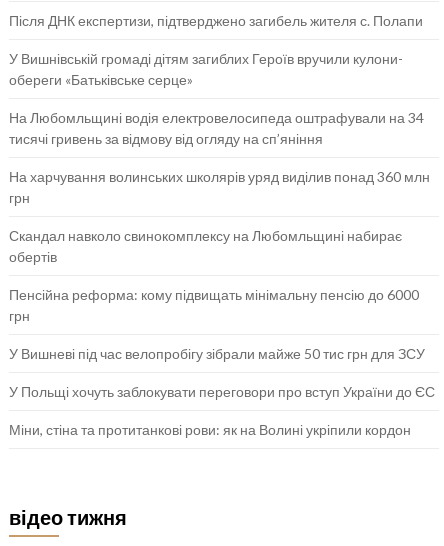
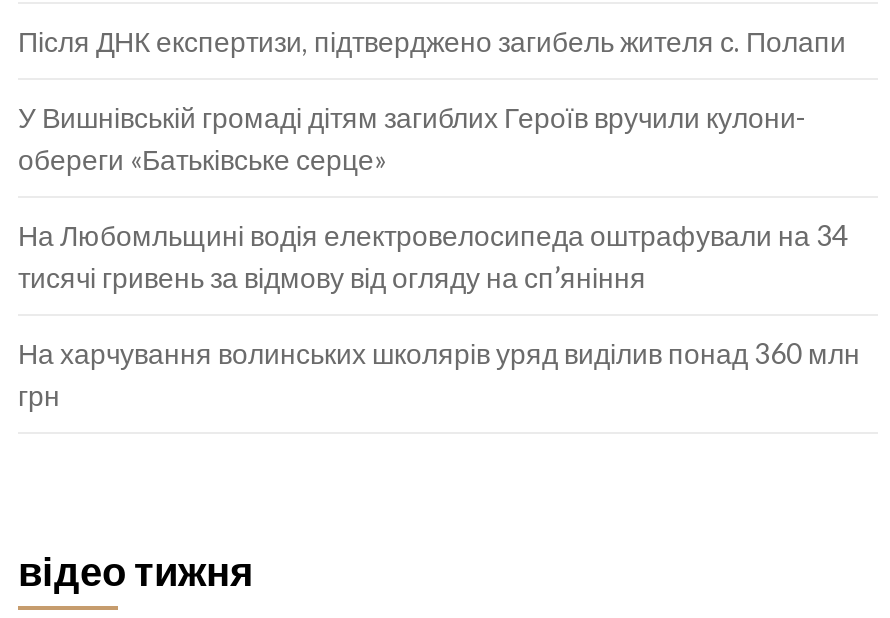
[9,227,435,438] Скандал навколо свинокомплексу на Любомльщині набирає | обертів | Пенсійна реформа: кому підвищать мінімальну пенсію до 6000 | грн | У Вишневі під час велопробігу зібрали майже 50 тис грн для ЗСУ | У Польщі хочуть заблокувати переговори про вступ України до ЄС | Міни, стіна та протитанкові рови: як на Волині укріпили кордон -> none

